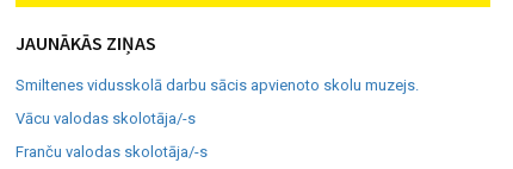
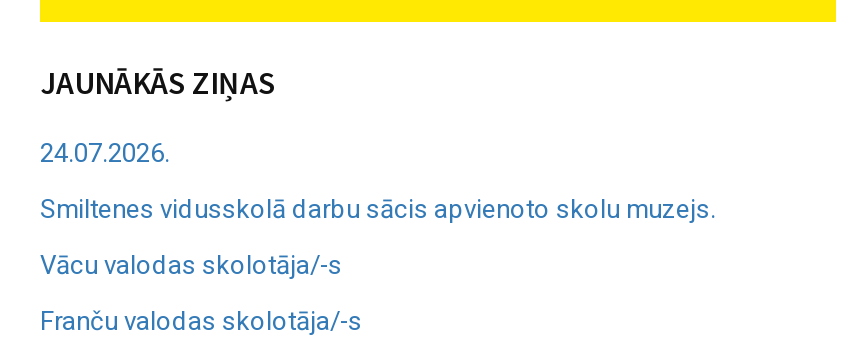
none -> [40,137,170,167] 24.07.2026.

